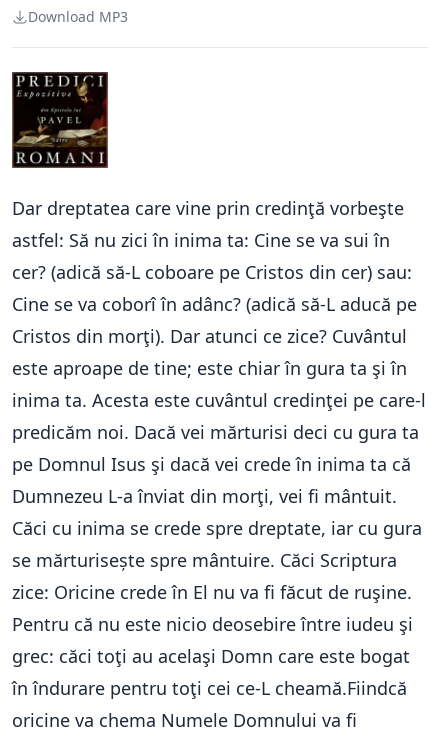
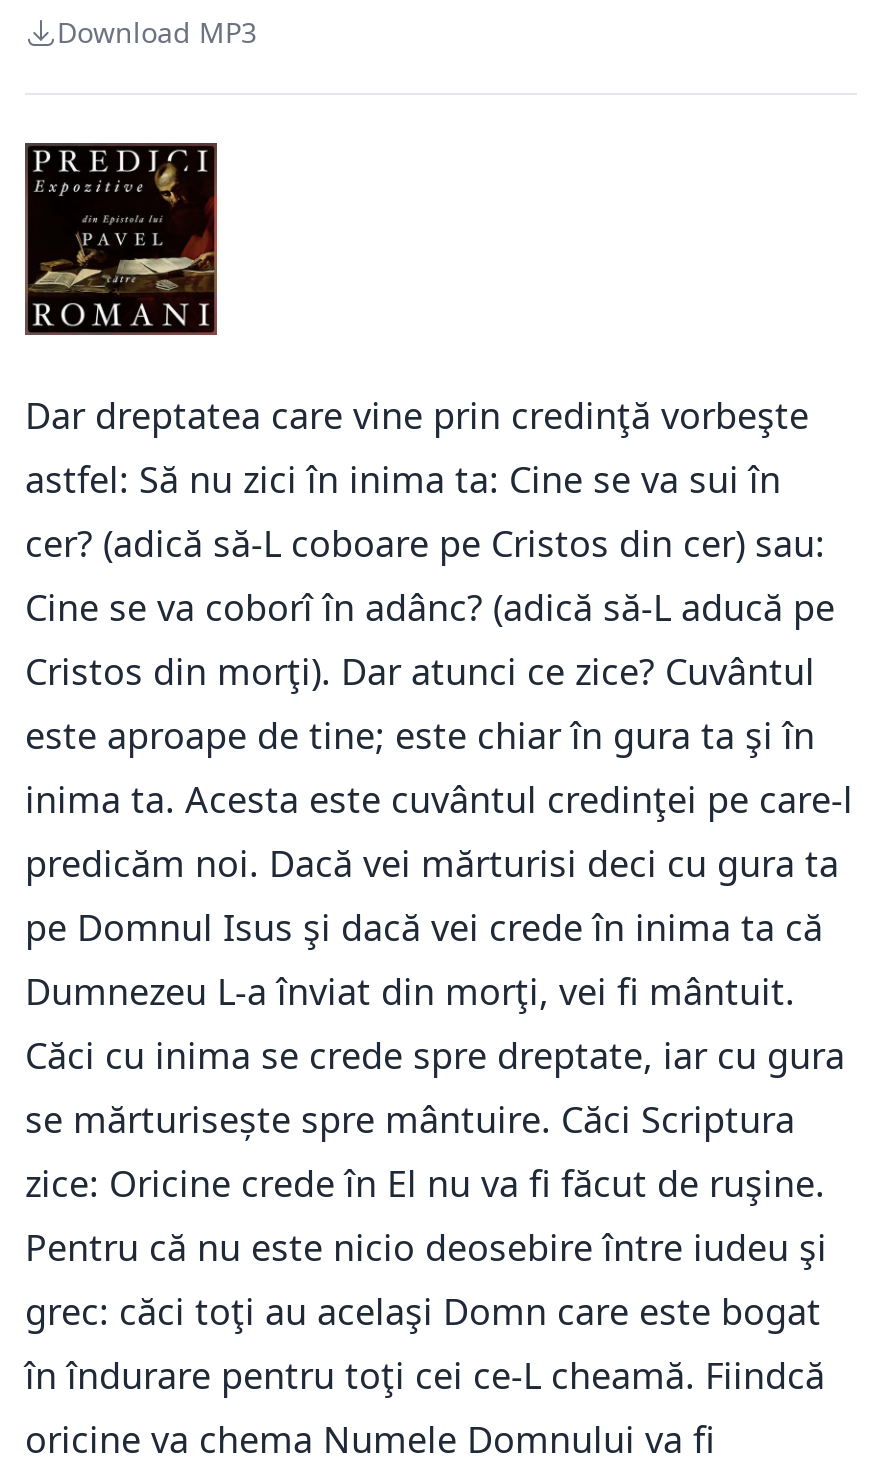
[12,676,407,700] în îndurare pentru toţi cei ce-L cheamă.Fiindcă -> [25,1351,825,1399] în îndurare pentru toţi cei ce-L cheamă. Fiindcă

